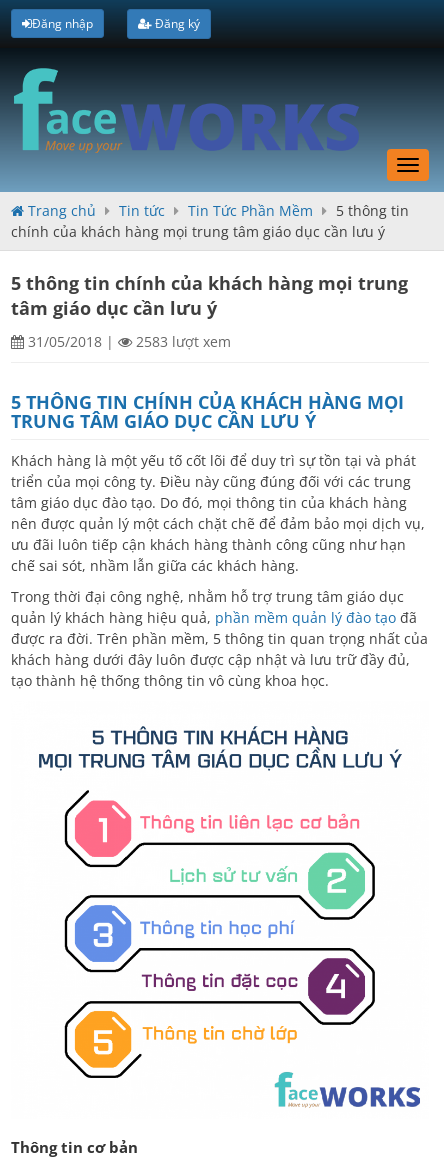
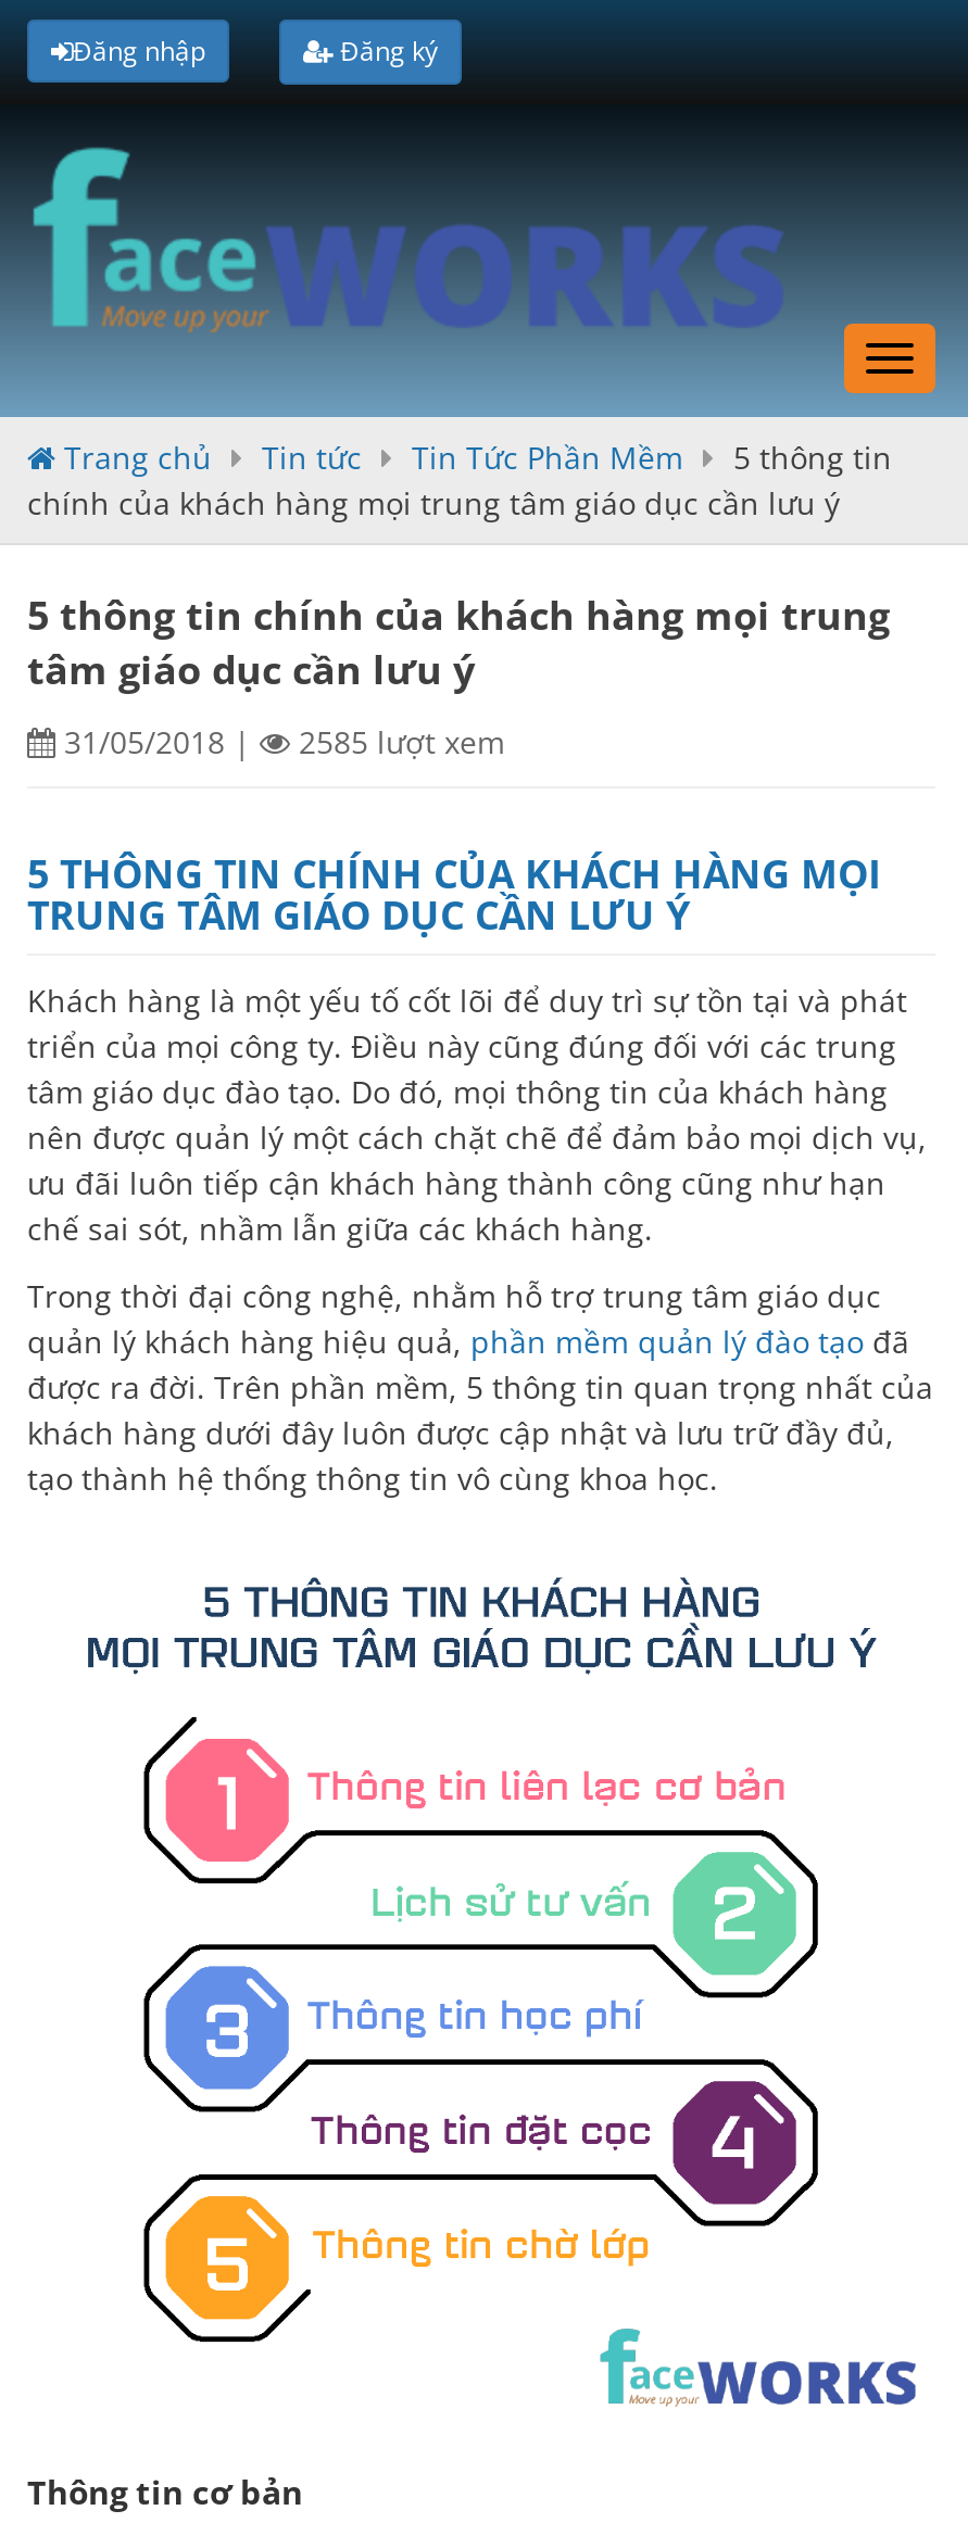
[132,332,231,351] 2583 lượt xem -> [290,721,505,762] 2585 lượt xem

